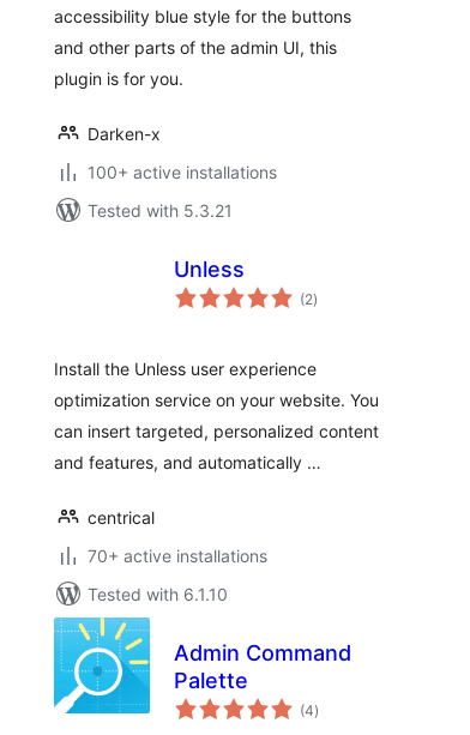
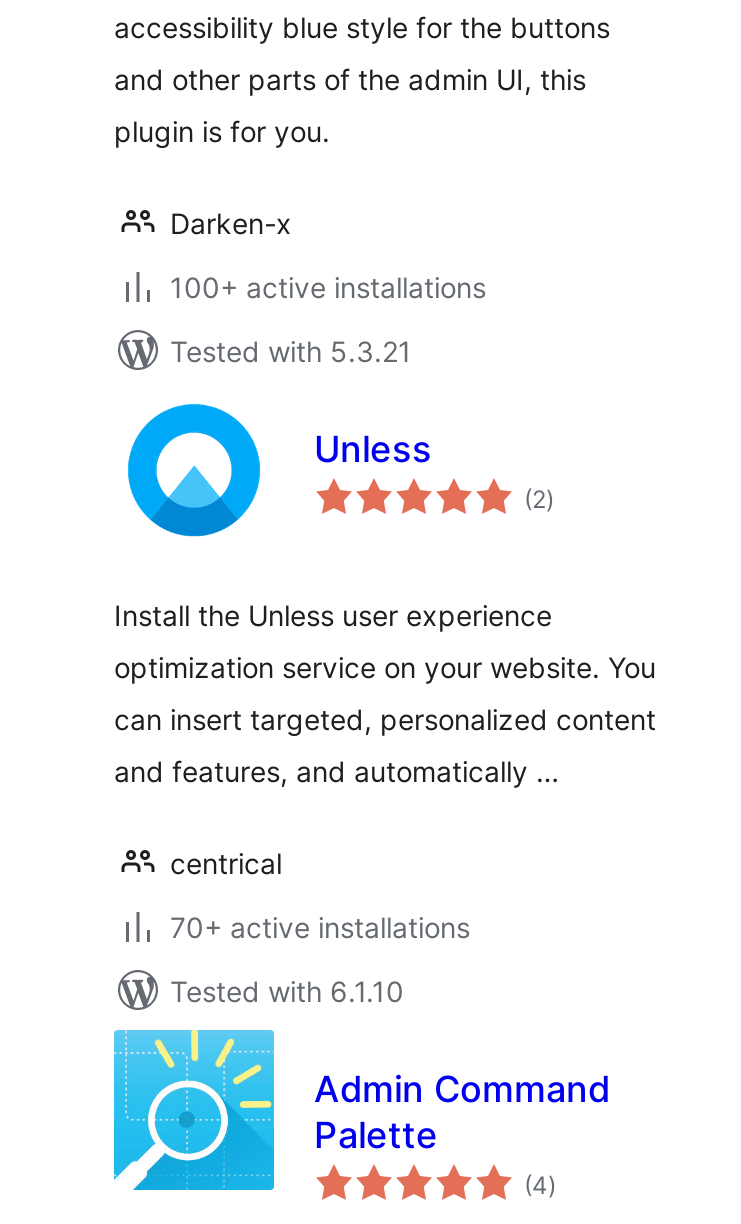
none -> [126,402,262,538] [image]

